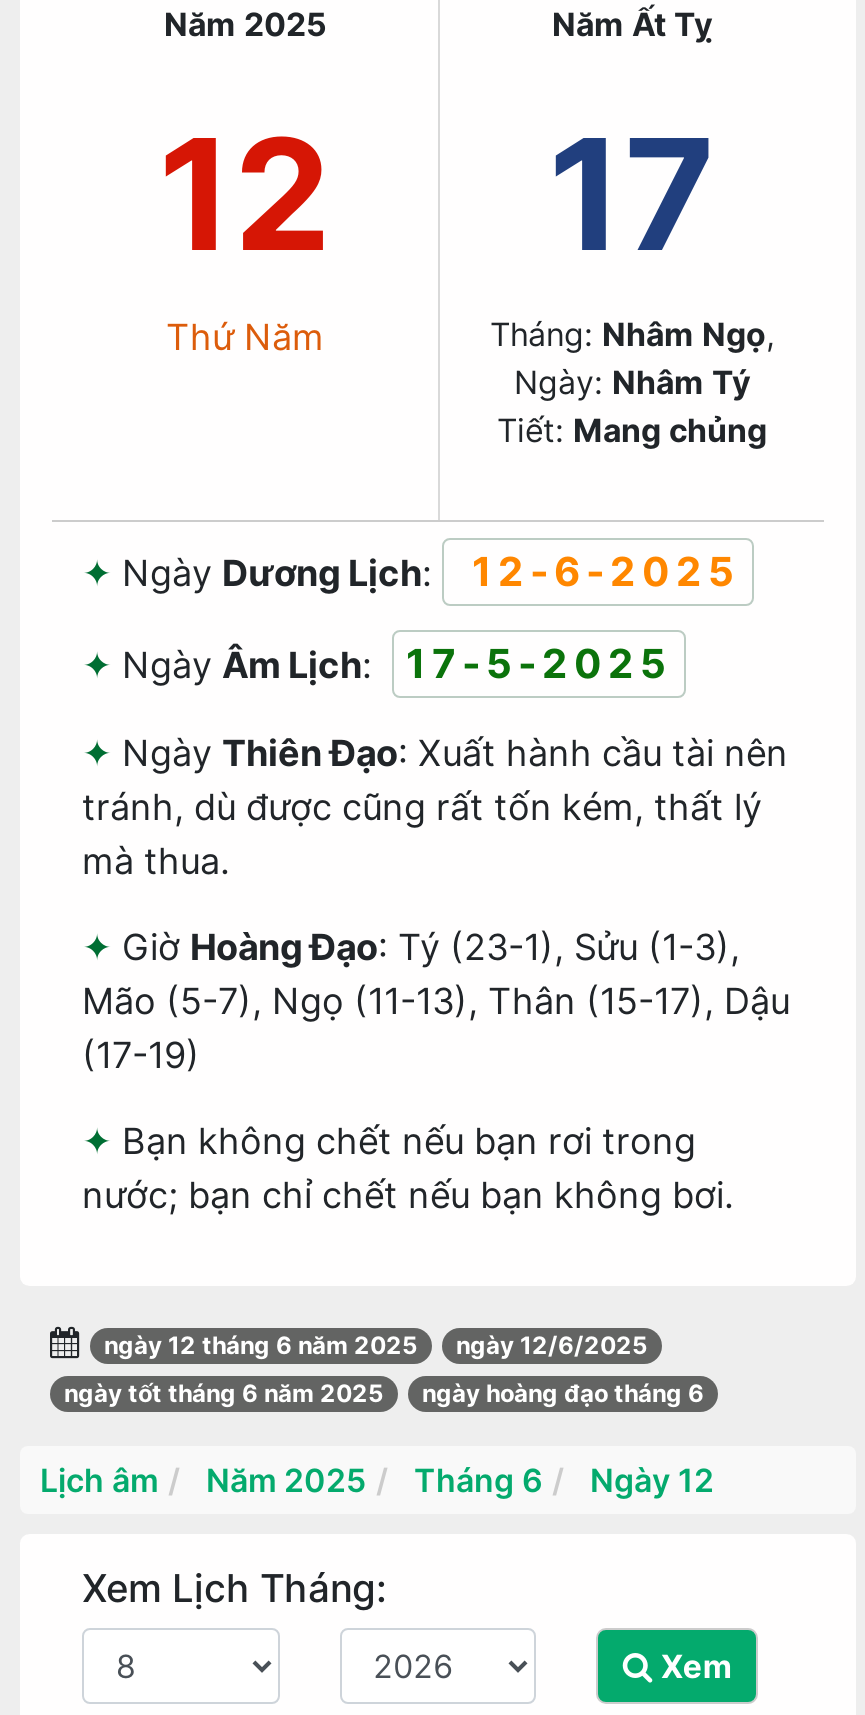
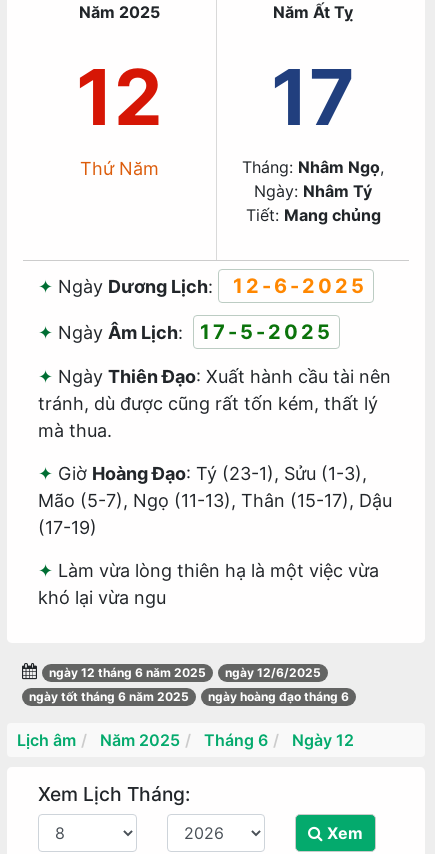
[82,1120,734,1216] Bạn không chết nếu bạn rơi trong | nước; bạn chỉ chết nếu bạn không bơi. -> [38,560,379,608] Làm vừa lòng thiên hạ là một việc vừa | khó lại vừa ngu

